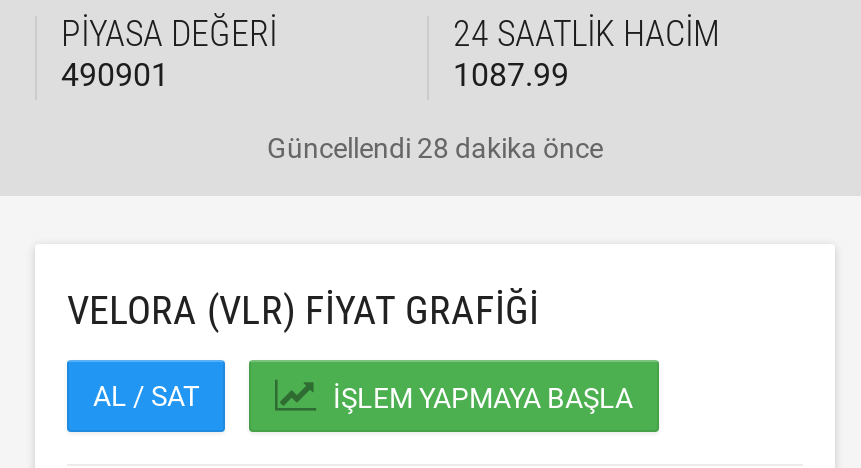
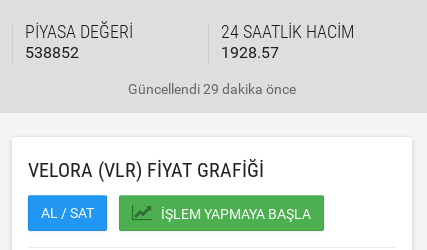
[61,56,169,94] 490901 -> [25,43,79,62] 538852
[453,56,569,94] 1087.99 -> [221,43,279,62] 1928.57
[267,132,603,164] Güncellendi 28 dakika önce -> [128,81,296,97] Güncellendi 29 dakika önce

